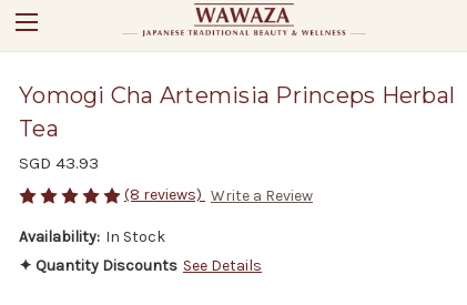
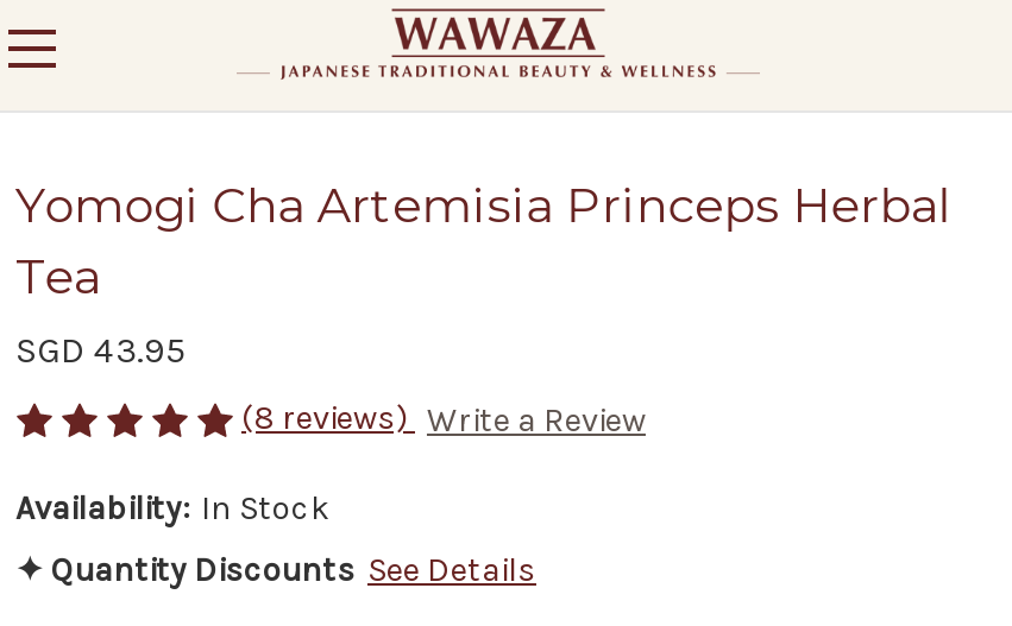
[19,153,99,173] SGD 43.93 -> [15,329,184,372] SGD 43.95

